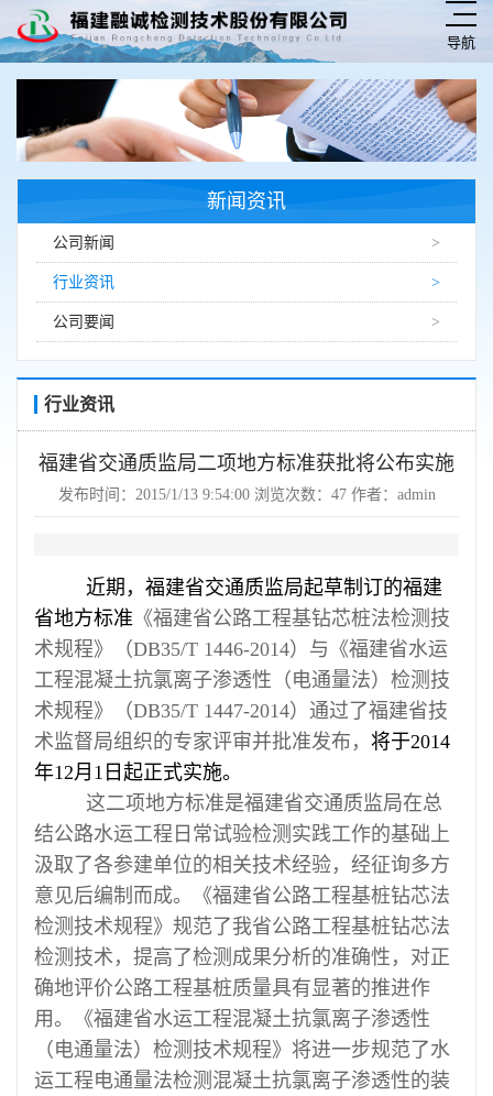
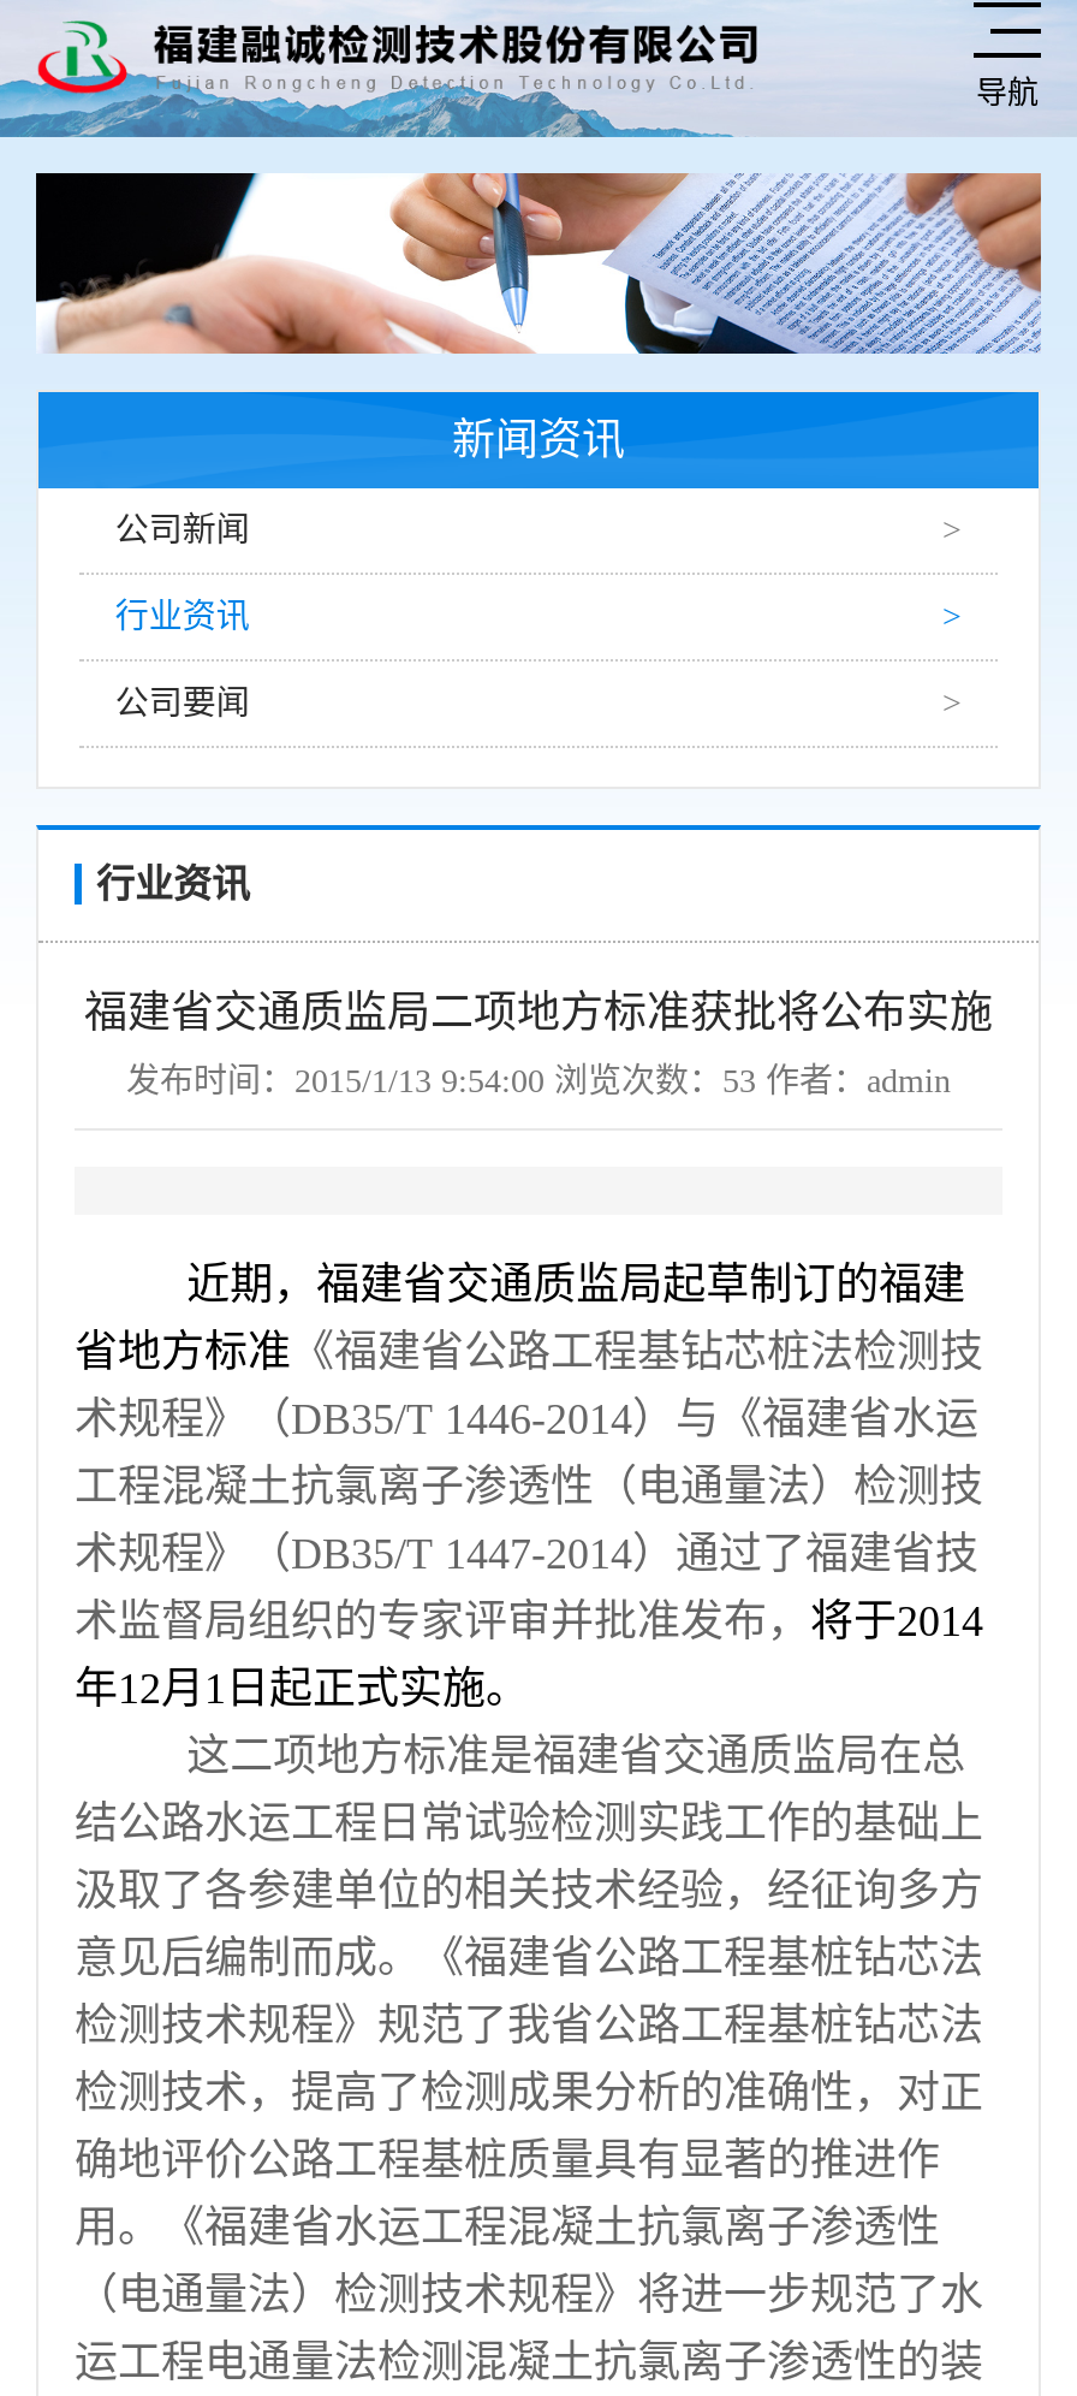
[58,486,435,503] 发布时间：2015/1/13 9:54:00 浏览次数：47 作者：admin -> [126,1063,951,1099] 发布时间：2015/1/13 9:54:00 浏览次数：53 作者：admin

